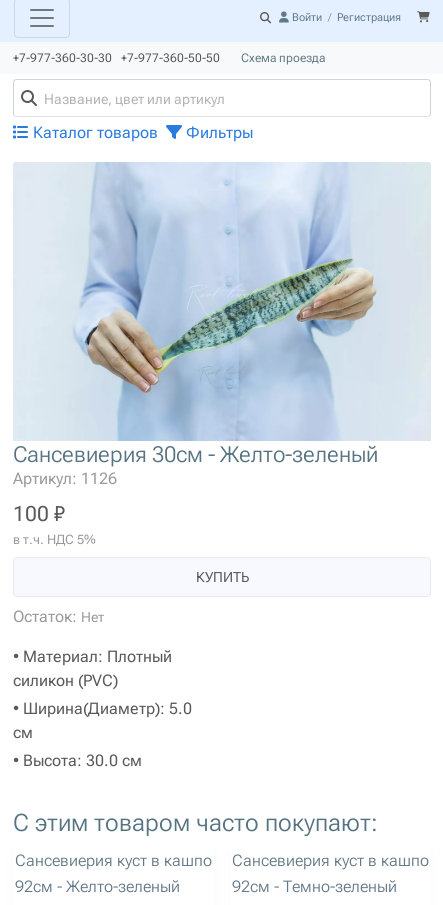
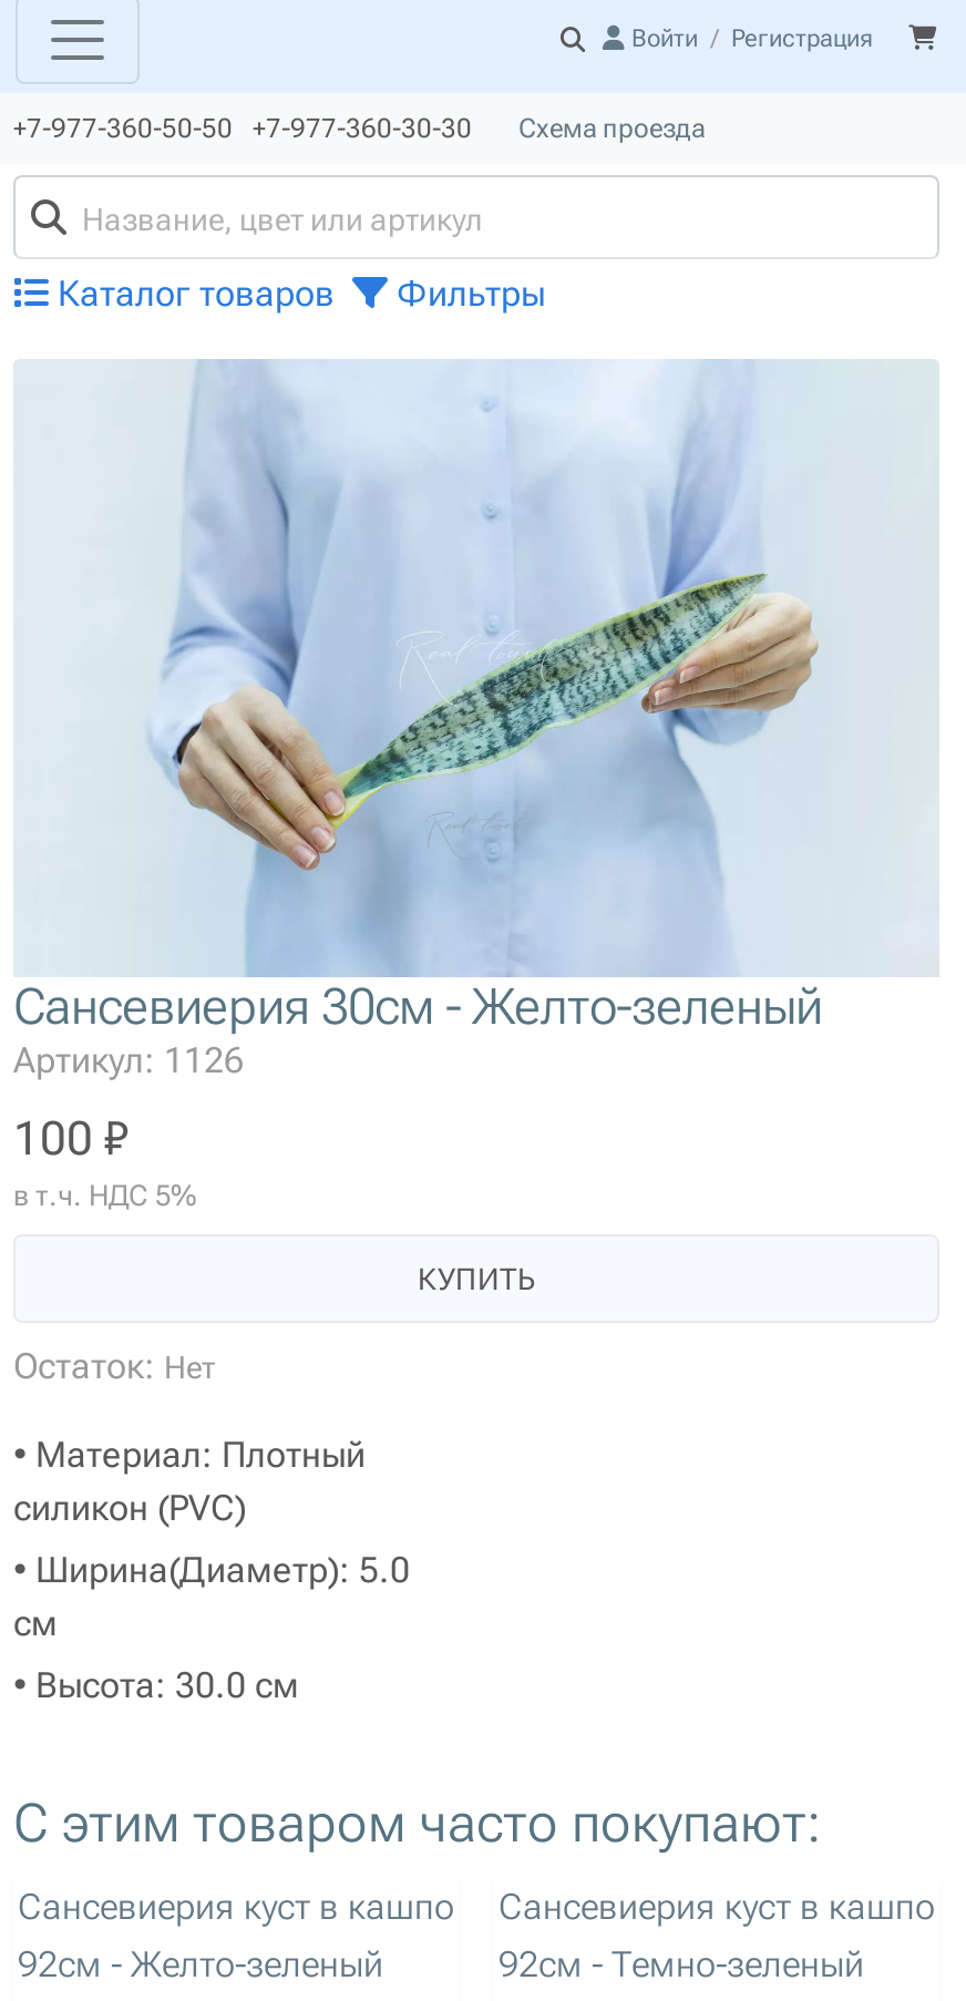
[13,51,325,65] +7-977-360-30-30 +7-977-360-50-50 Схема проезда -> [13,113,705,144] +7-977-360-50-50 +7-977-360-30-30 Схема проезда

